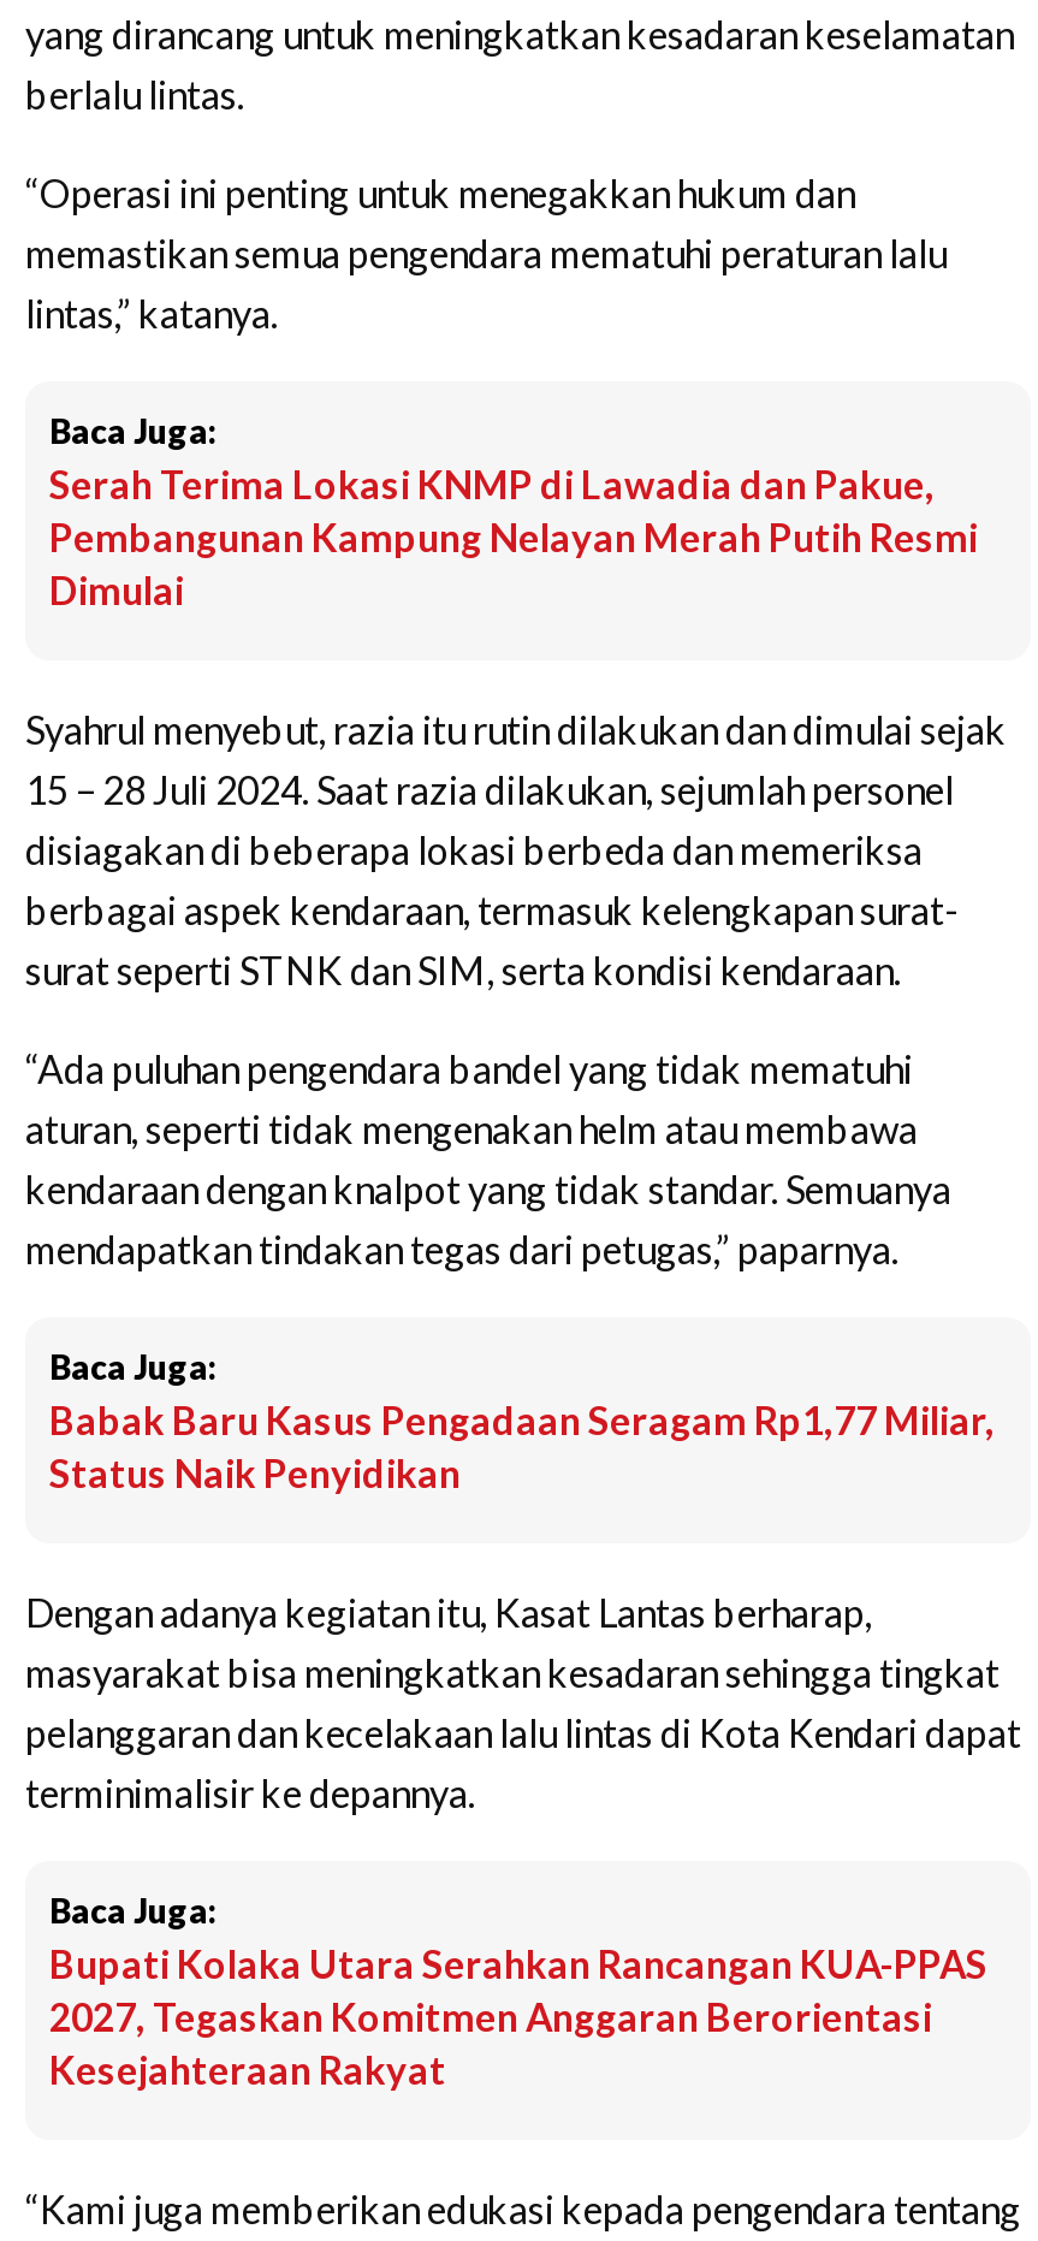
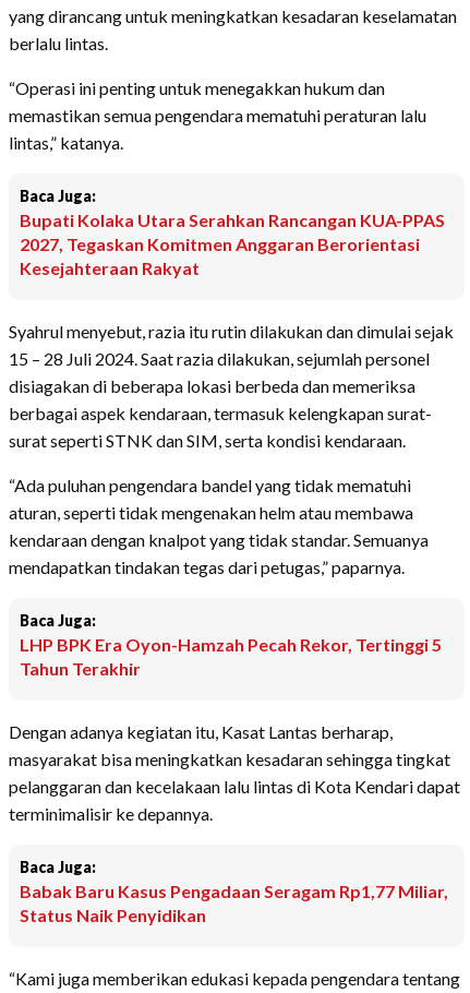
[49,461,978,612] Serah Terima Lokasi KNMP di Lawadia dan Pakue, | Pembangunan Kampung Nelayan Merah Putih Resmi | Dimulai -> none
moved [49,1397,995,1495] -> [20,881,448,925]: Babak Baru Kasus Pengadaan Seragam Rp1,77 Miliar, | Status Naik Penyidikan
none -> [20,634,442,679] LHP BPK Era Oyon-Hamzah Pecah Rekor, Tertinggi 5 | Tahun Terakhir
moved [49,1940,987,2092] -> [20,210,445,278]: Bupati Kolaka Utara Serahkan Rancangan KUA-PPAS | 2027, Tegaskan Komitmen Anggaran Berorientasi | Kesejahteraan Rakyat

